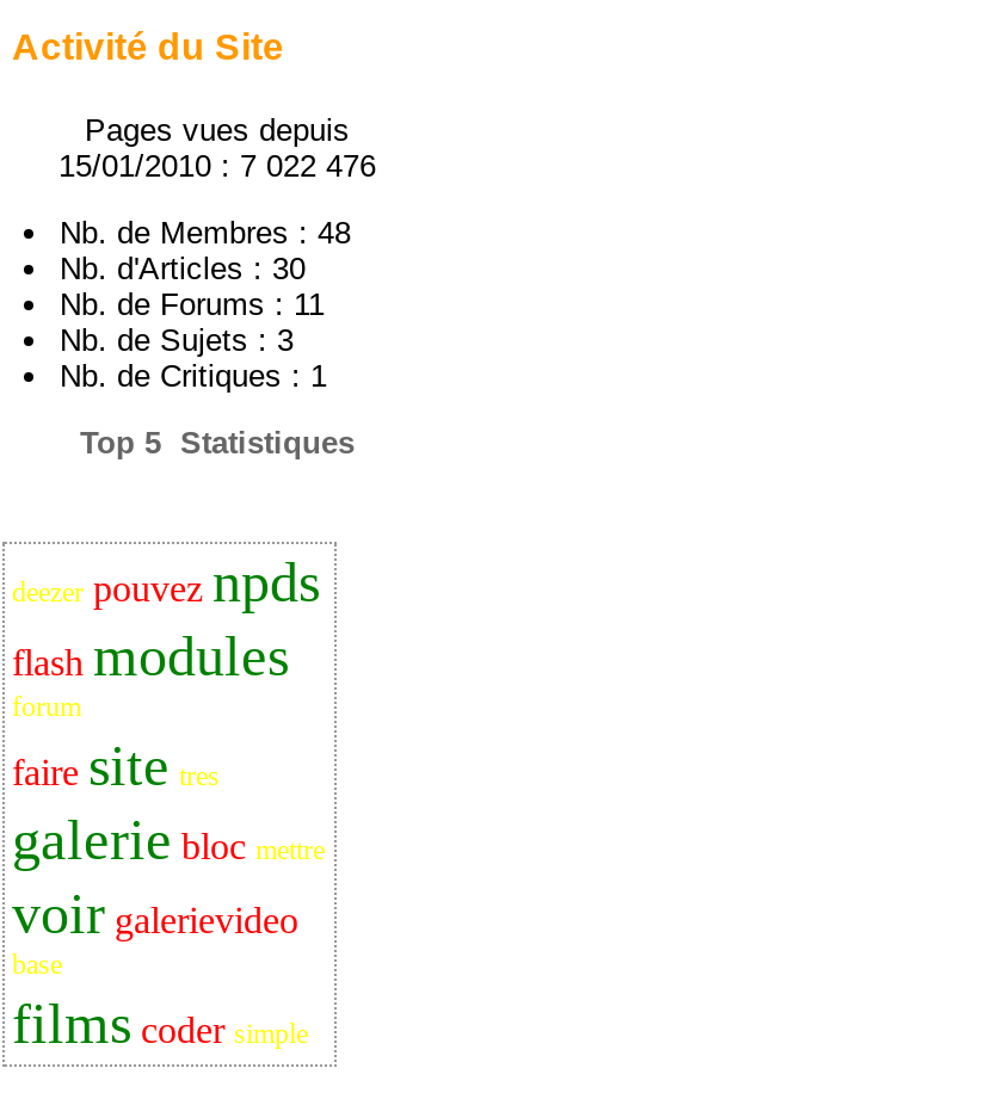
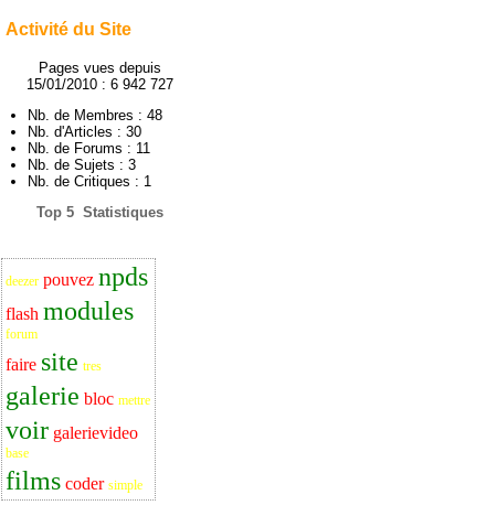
[58,147,376,183] 15/01/2010 : 7 022 476 -> [27,76,174,92] 15/01/2010 : 6 942 727

